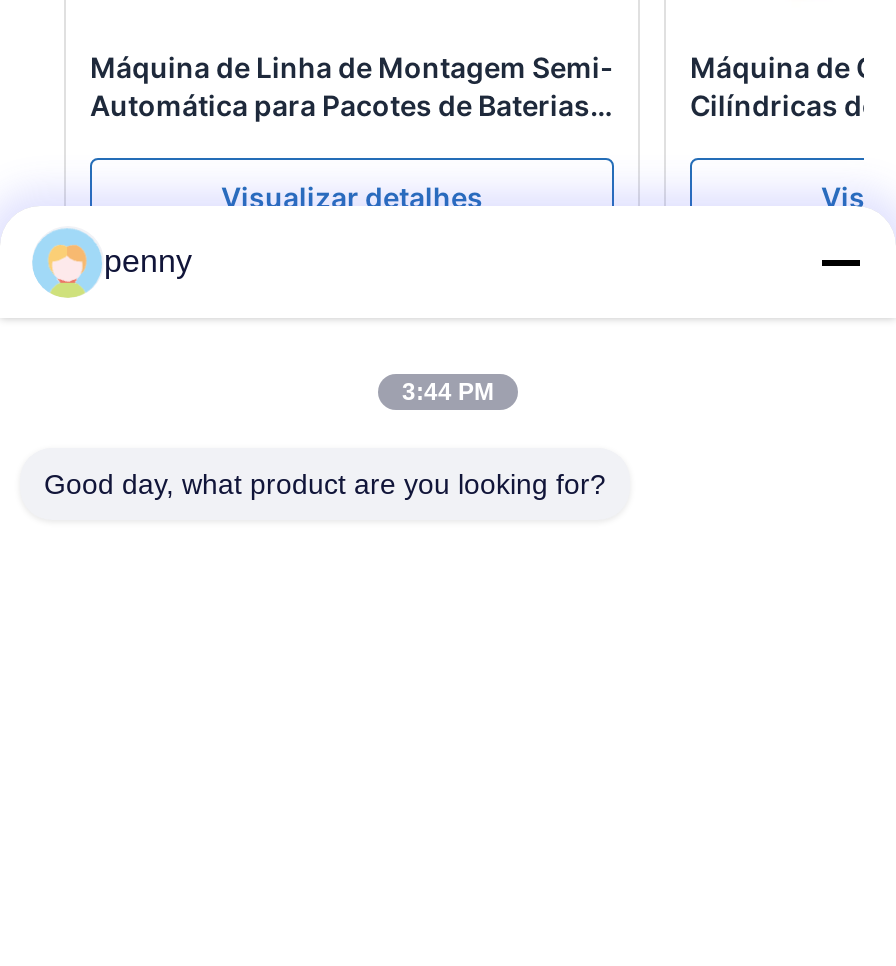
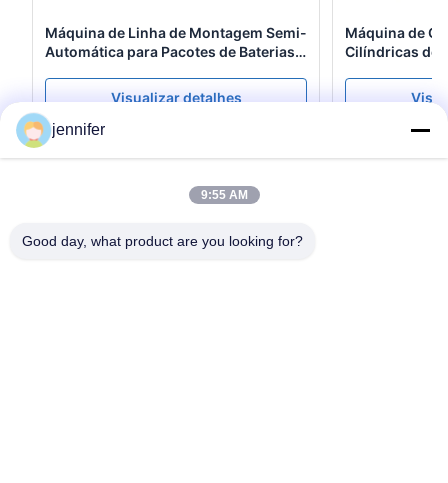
[104,244,192,278] penny -> [52,121,105,138] jennifer
[402,378,494,406] 3:44 PM -> [200,188,247,202] 9:55 AM

